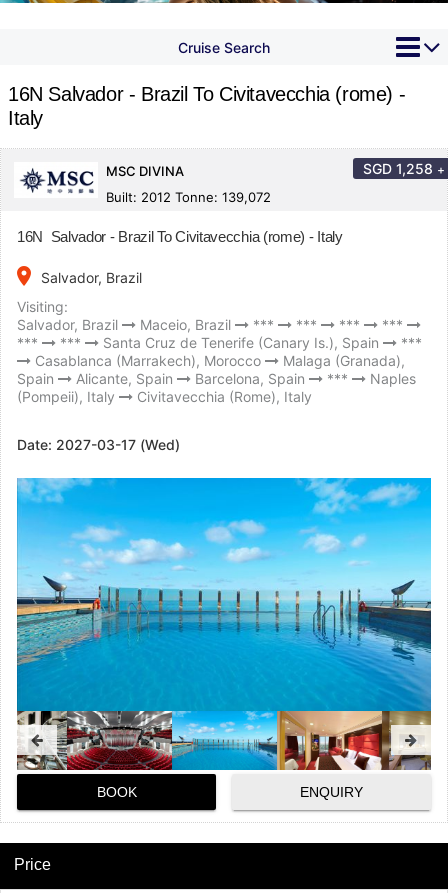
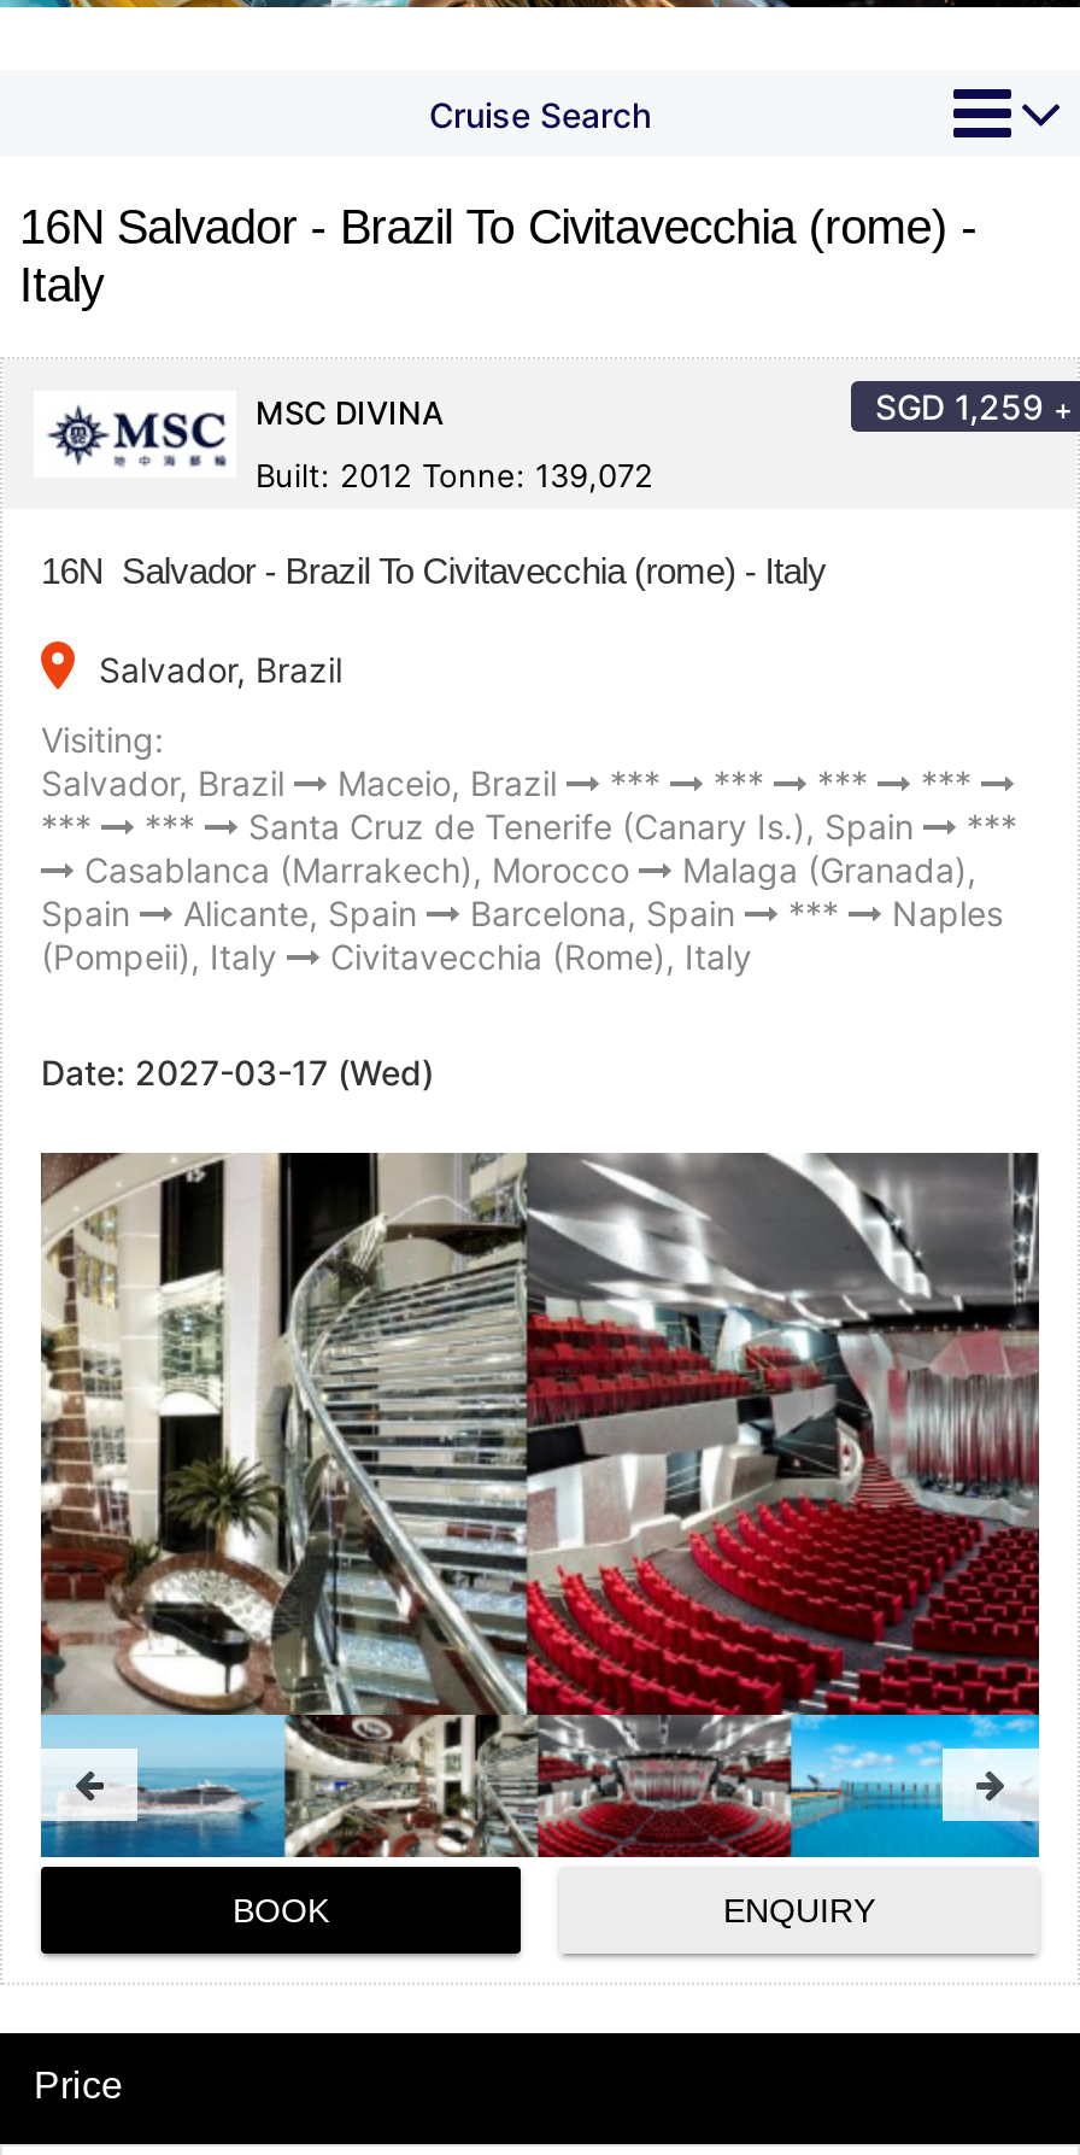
[363,160,445,177] SGD 1,258 + -> [875,386,1073,427] SGD 1,259 +
[16,477,432,771] [image] -> [39,1150,1041,1860] [image]

